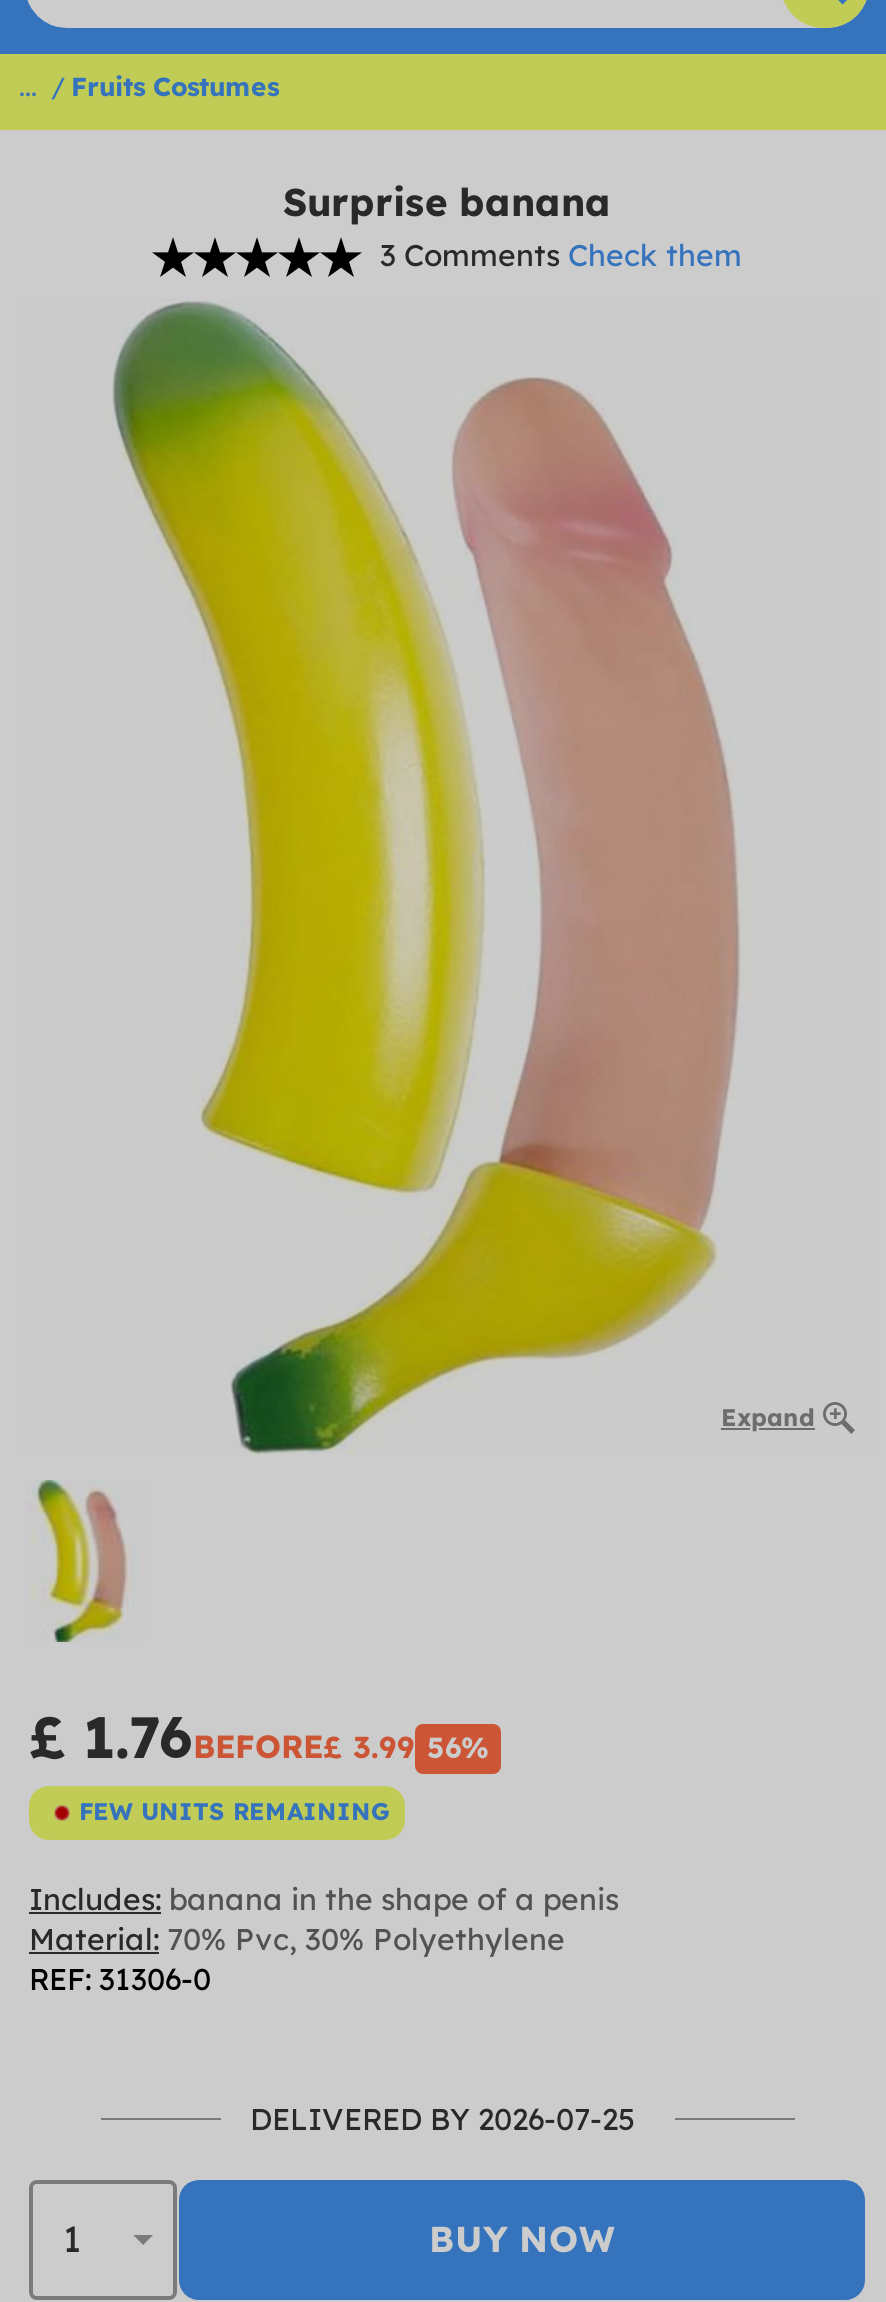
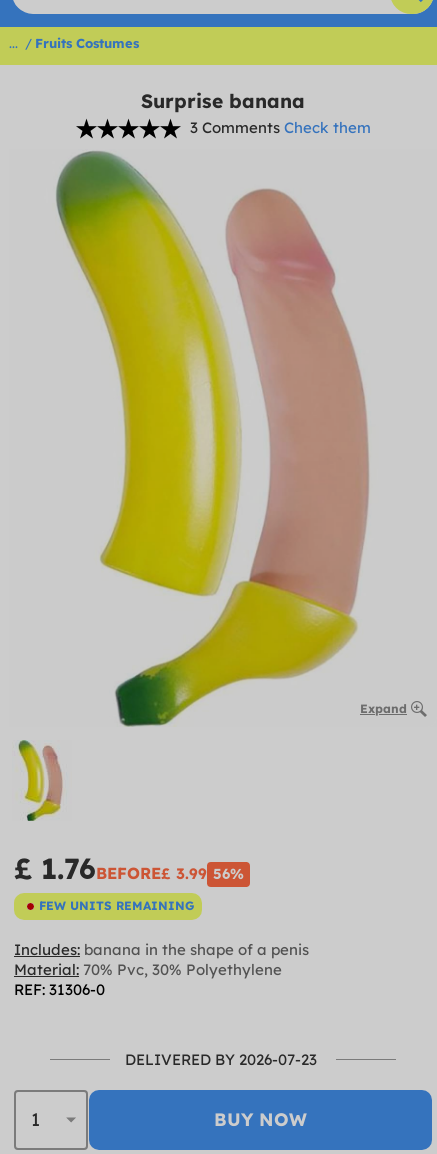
[250,2099,636,2137] DELIVERED BY 2026-07-25 -> [125,1050,317,1069] DELIVERED BY 2026-07-23

